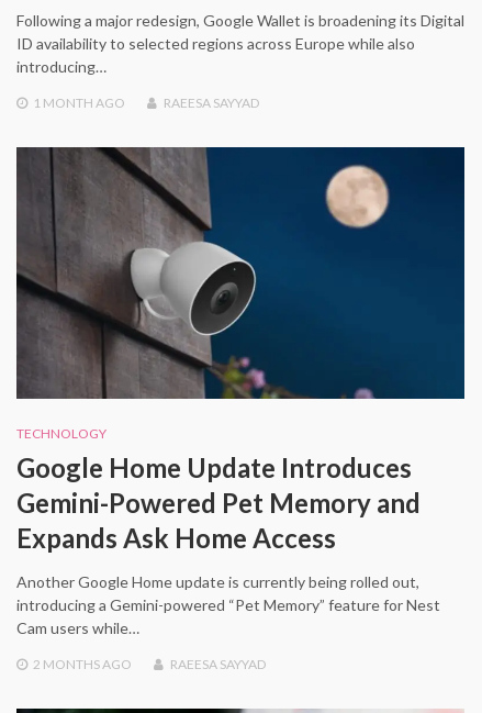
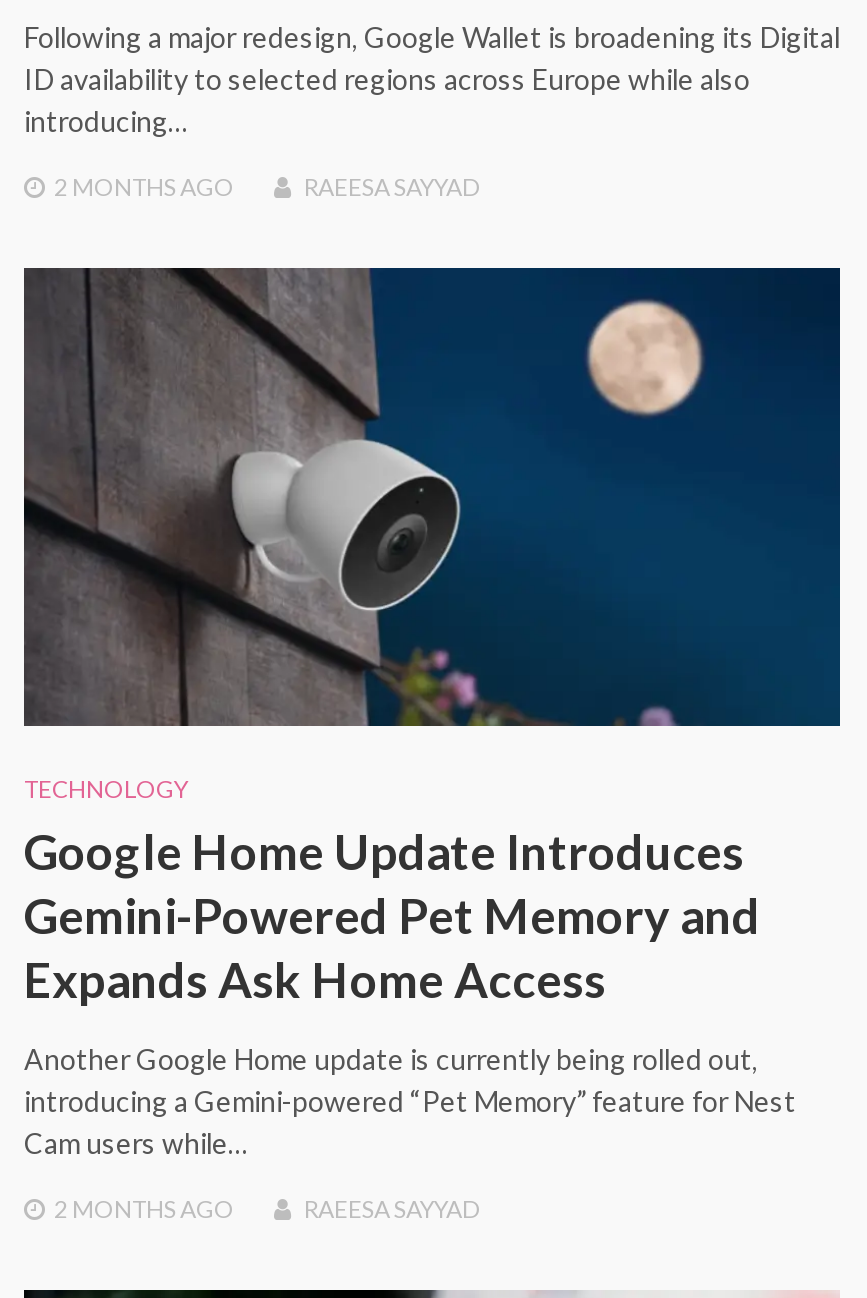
[33,94,125,110] 1 MONTH AGO -> [54,171,234,201] 2 MONTHS AGO

